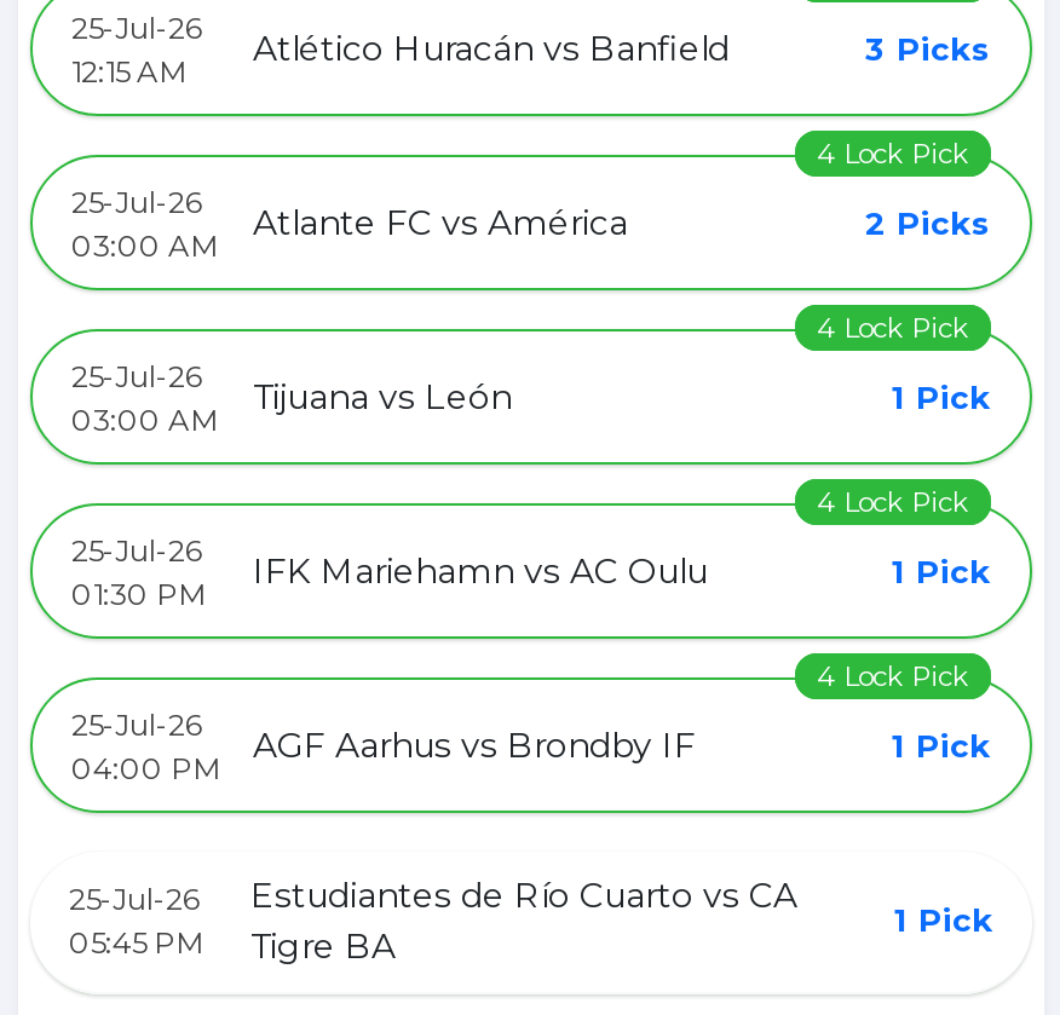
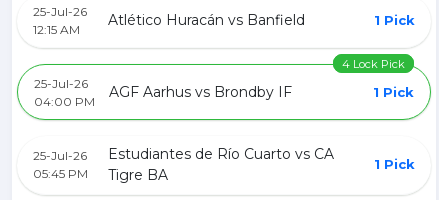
[71,29,991,611] 3 Picks | 4 Lock Pick | 25-Jul-26 | 03:00 AM | Atlante FC vs América | 2 Picks | 4 Lock Pick | 25-Jul-26 | 03:00 AM | Tijuana vs León | 1 Pick | 4 Lock Pick | 25-Jul-26 | 01:30 PM | IFK Mariehamn vs AC Oulu -> none

